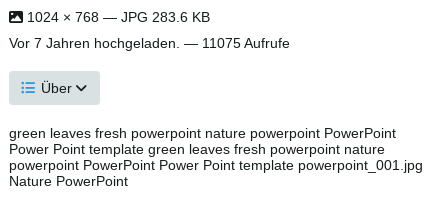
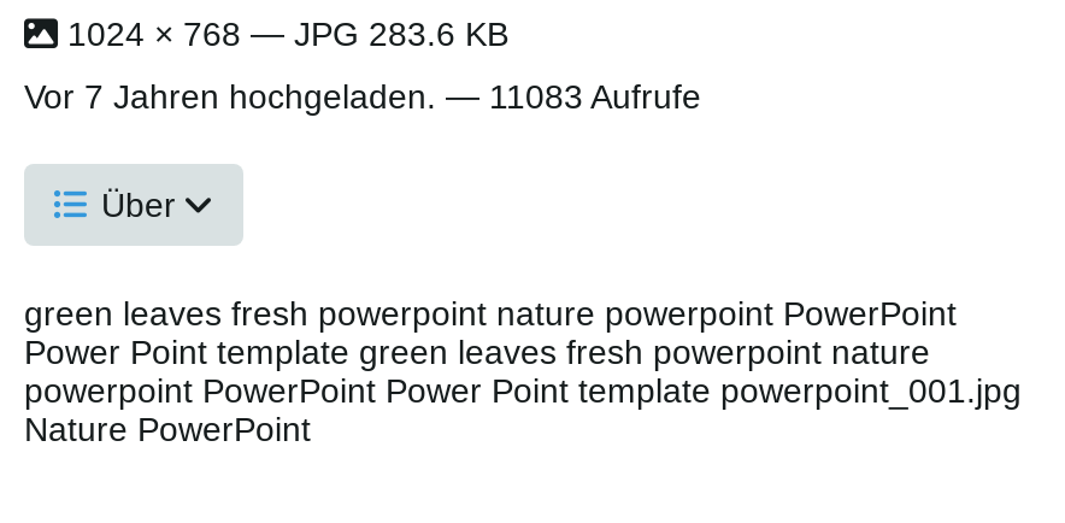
[9,35,290,51] Vor 7 Jahren hochgeladen. — 11075 Aufrufe -> [24,77,701,116] Vor 7 Jahren hochgeladen. — 11083 Aufrufe

